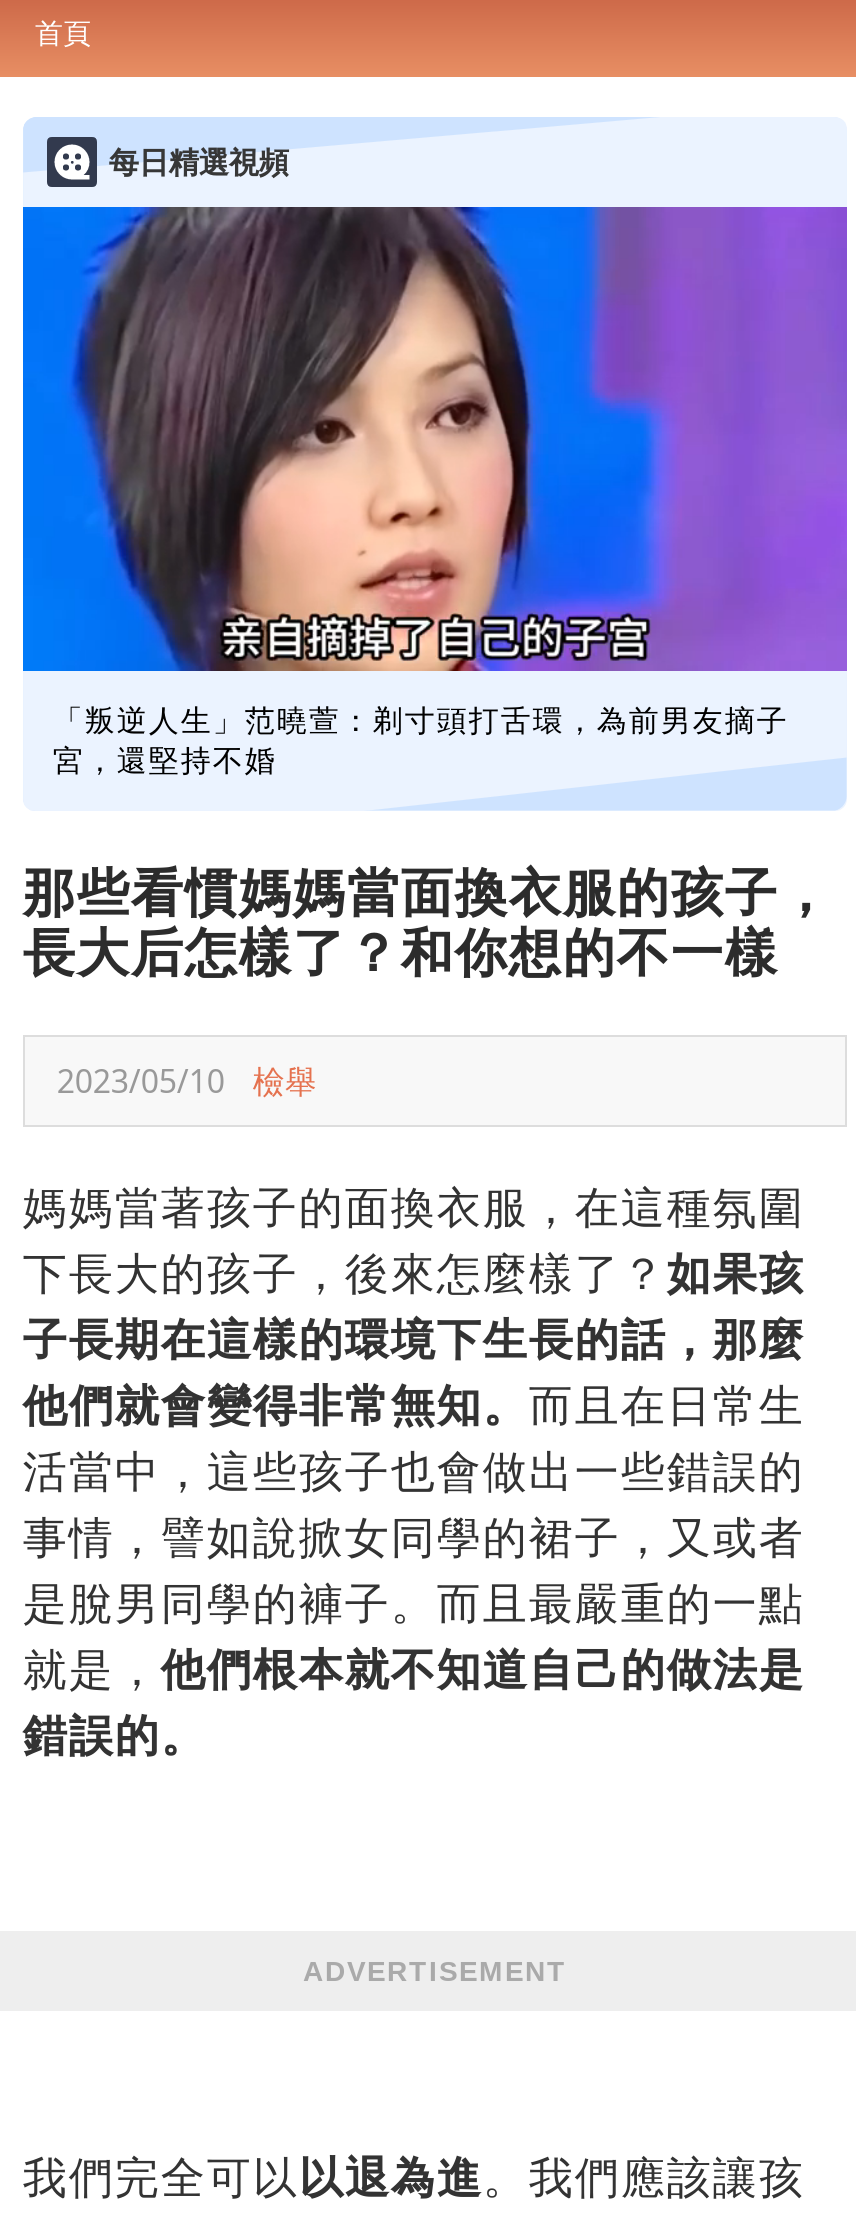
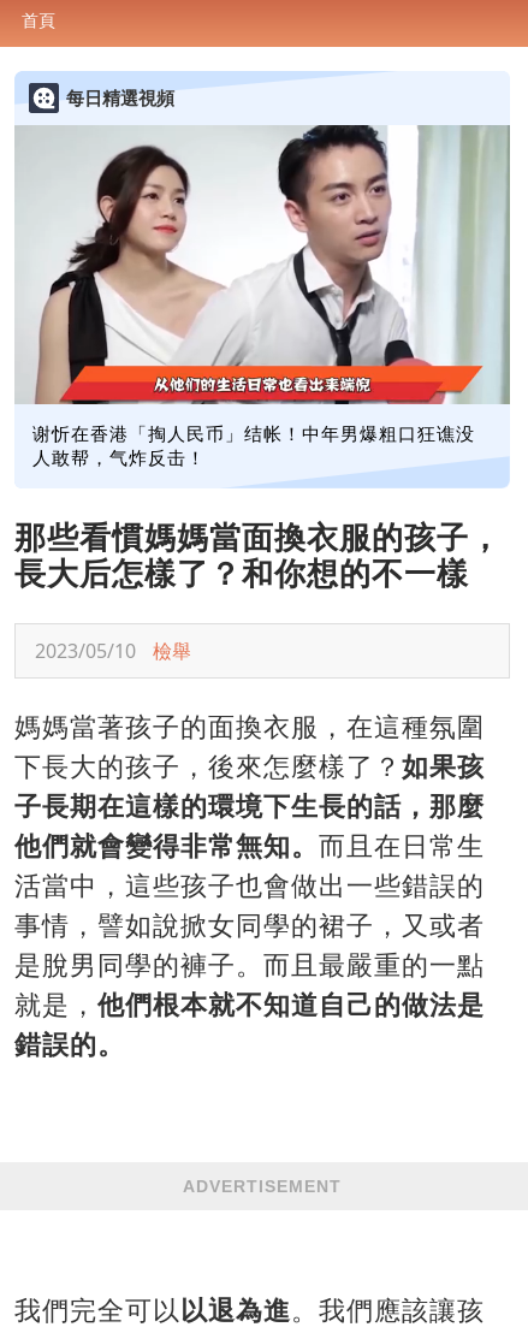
[21,205,847,777] [image] | 「叛逆人生」范曉萱：剃寸頭打舌環，為前男友摘子 | 宮，還堅持不婚 -> [14,124,510,468] [image] | 谢忻在香港「掏人民币」结帐！中年男爆粗口狂谯没 | 人敢帮，气炸反击！

